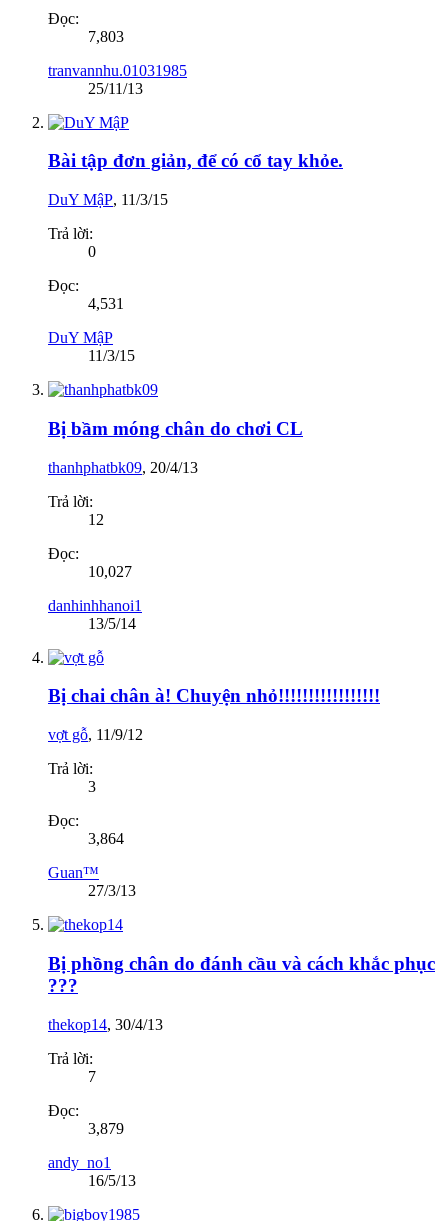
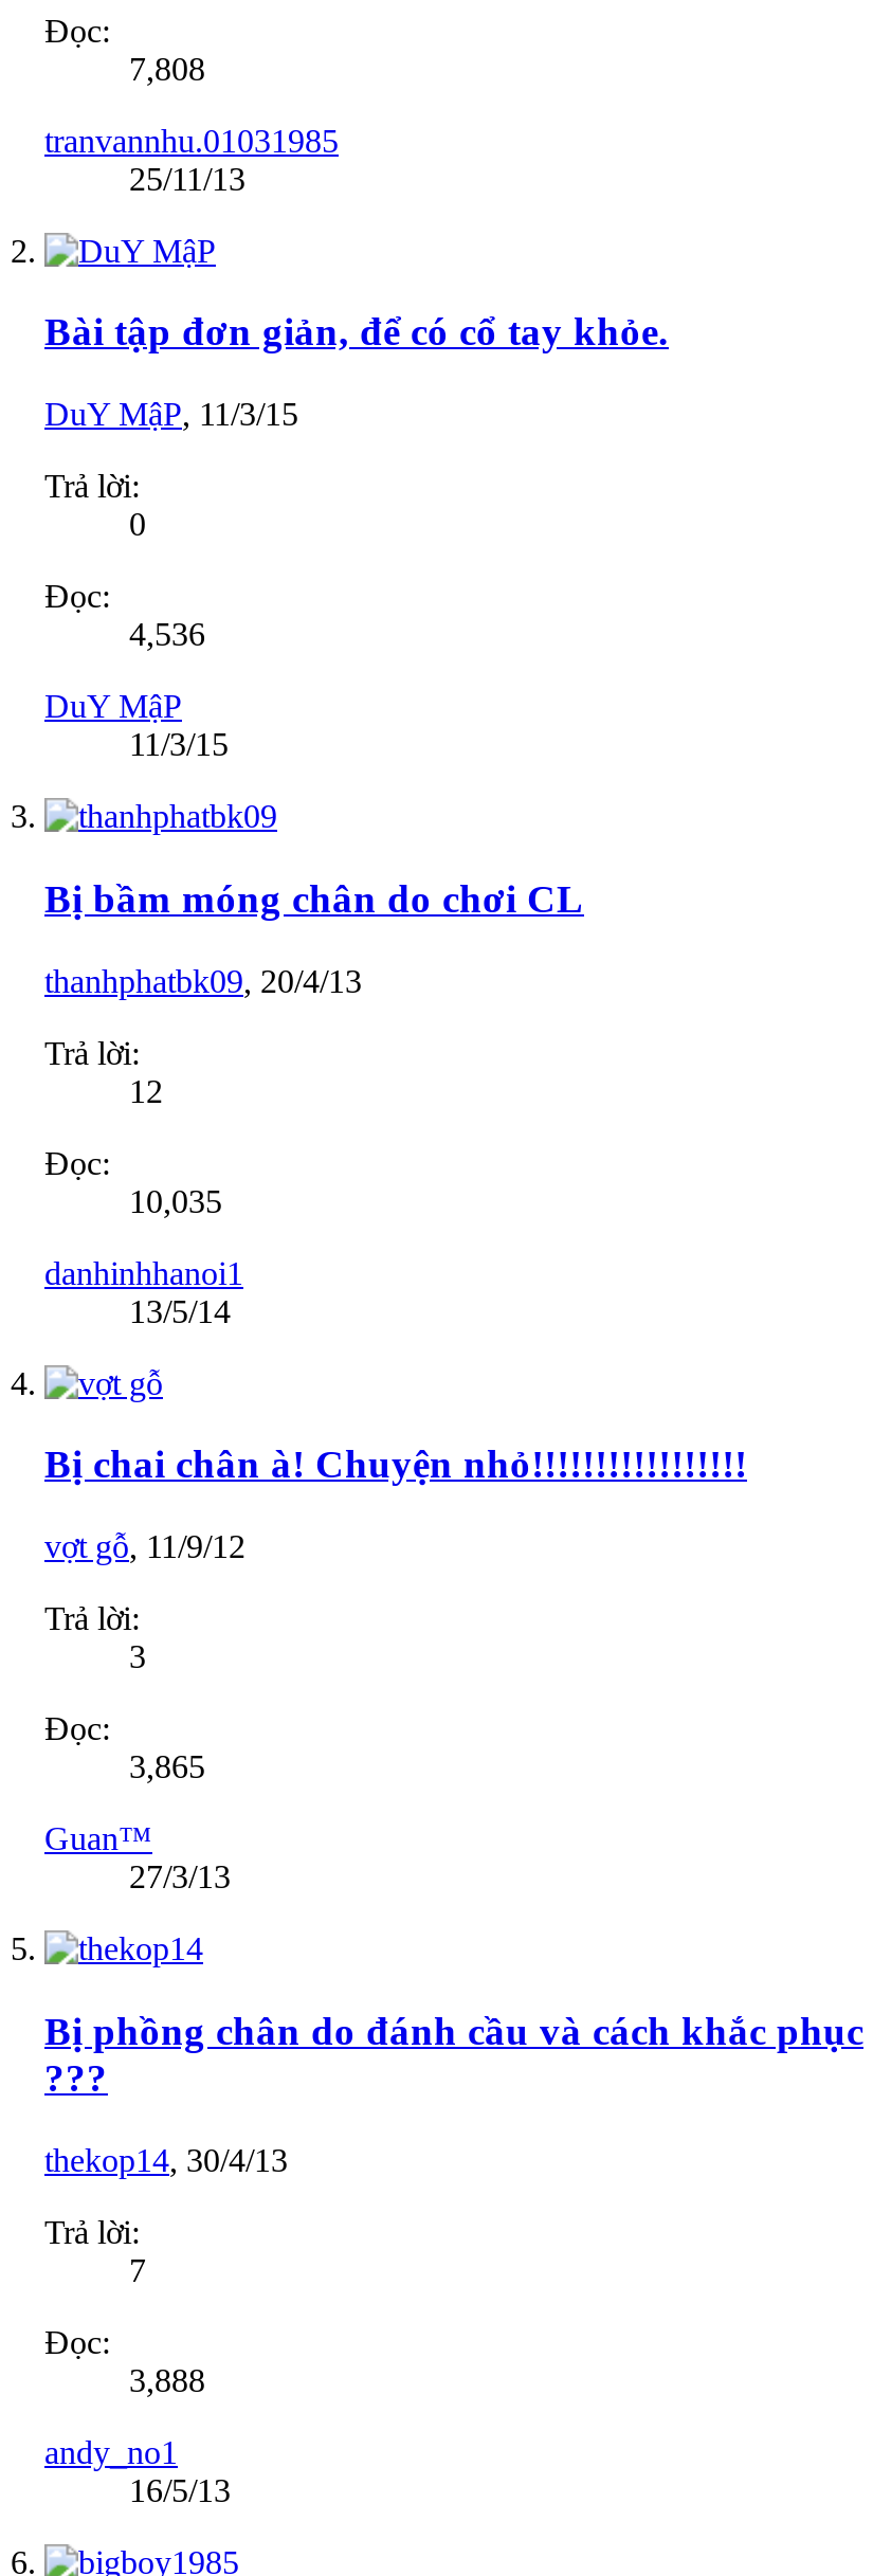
[88,28,124,45] 7,803 -> [129,50,205,86] 7,808
[88,295,124,312] 4,531 -> [129,616,205,652] 4,536
[88,563,132,580] 10,027 -> [129,1182,222,1218] 10,035
[88,830,124,847] 3,864 -> [129,1749,205,1785] 3,865
[88,1119,124,1136] 3,879 -> [129,2361,205,2397] 3,888

